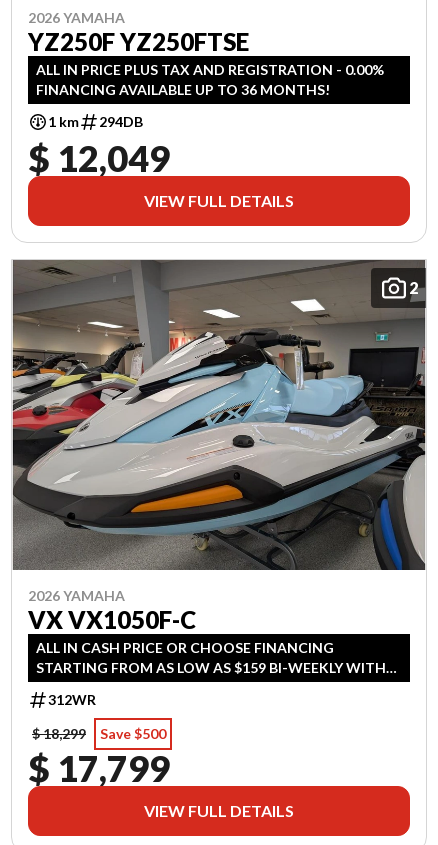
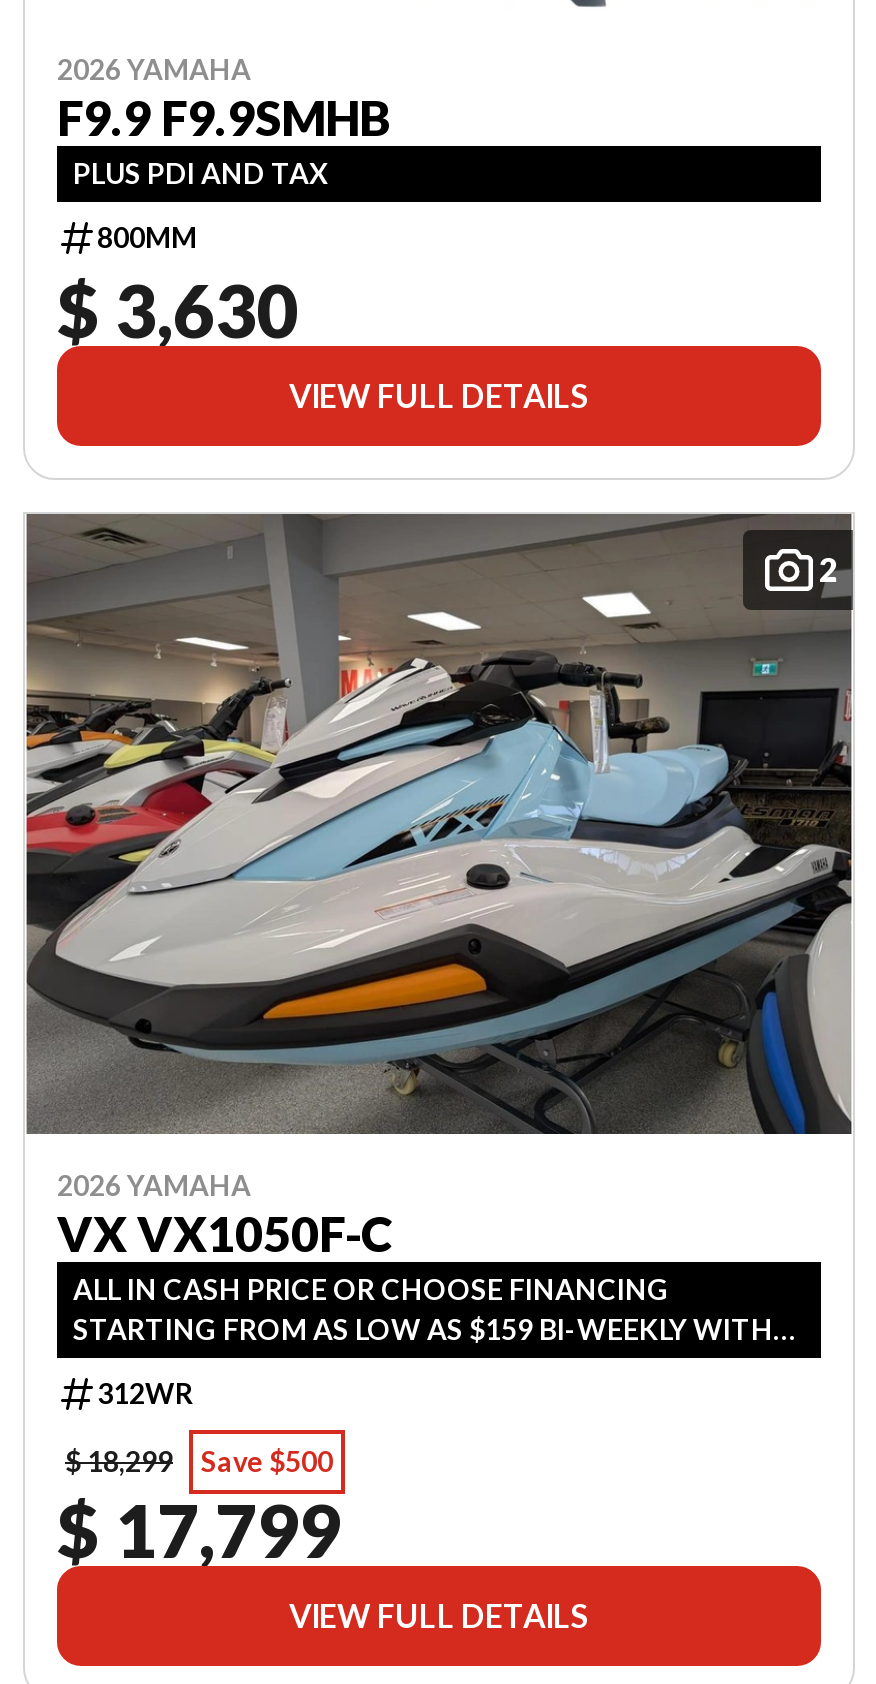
[28,26,384,97] YZ250F YZ250FTSE | ALL IN PRICE PLUS TAX AND REGISTRATION - 0.00% | FINANCING AVAILABLE UP TO 36 MONTHS! -> [57,87,391,189] F9.9 F9.9SMHB | PLUS PDI AND TAX
[28,112,170,179] 1 km | 294DB | $ 12,049 -> [57,219,299,353] 800MM | $ 3,630

